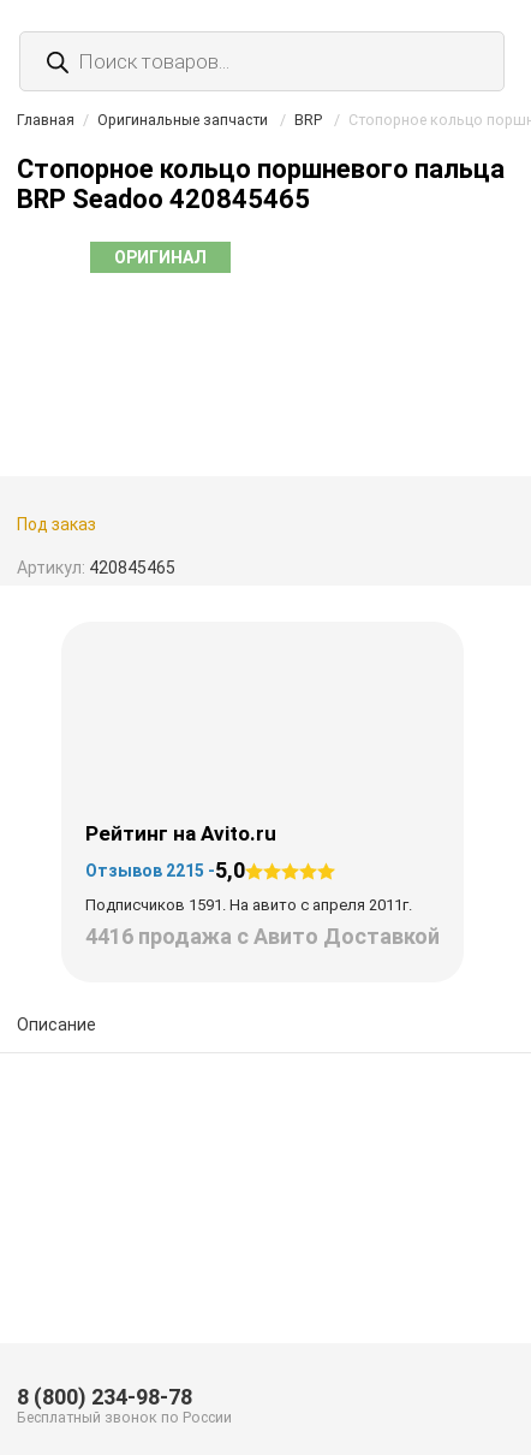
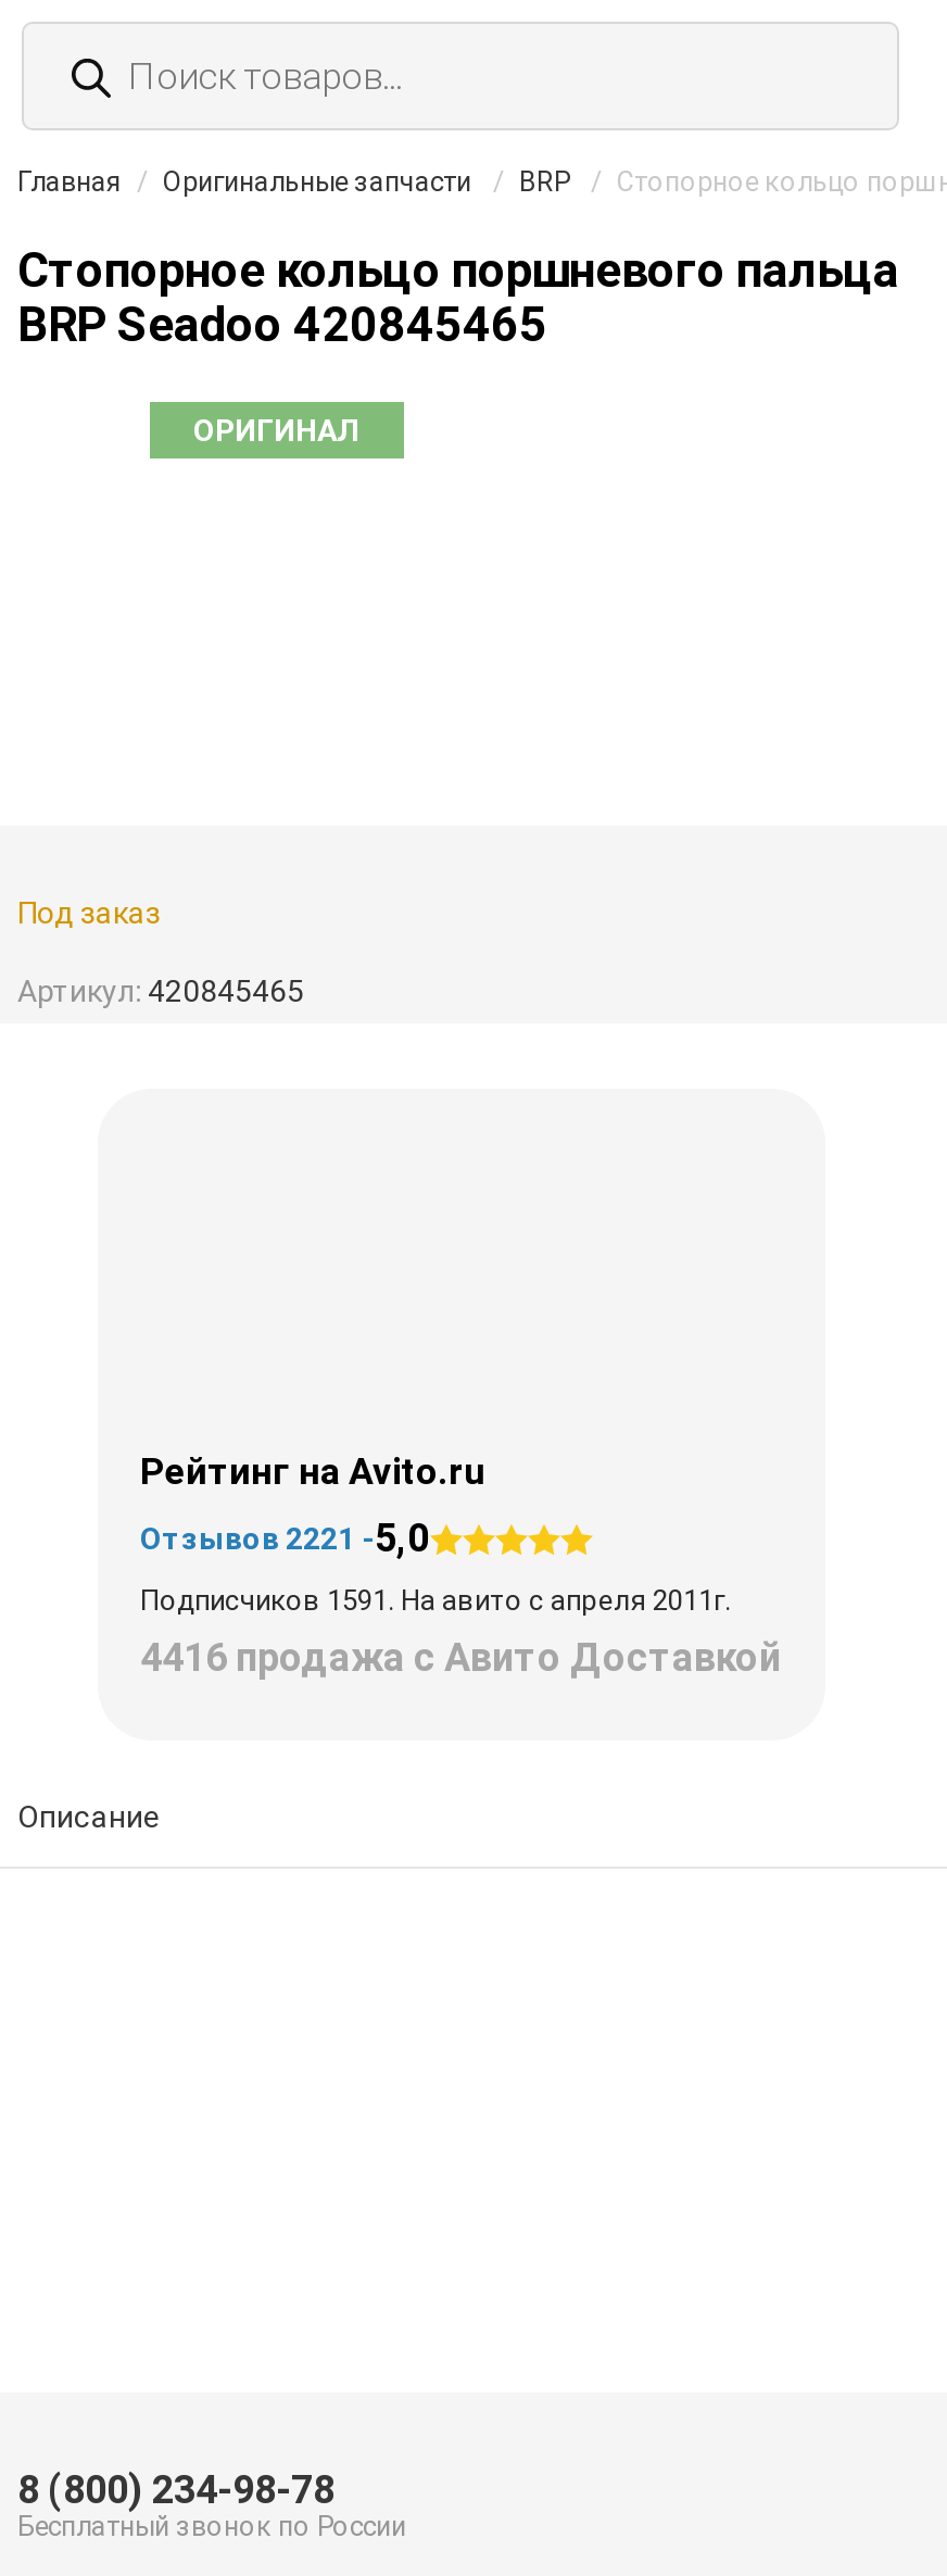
[85,858,244,883] Отзывов 2215 -5,0 -> [140,1515,429,1561] Отзывов 2221 -5,0

